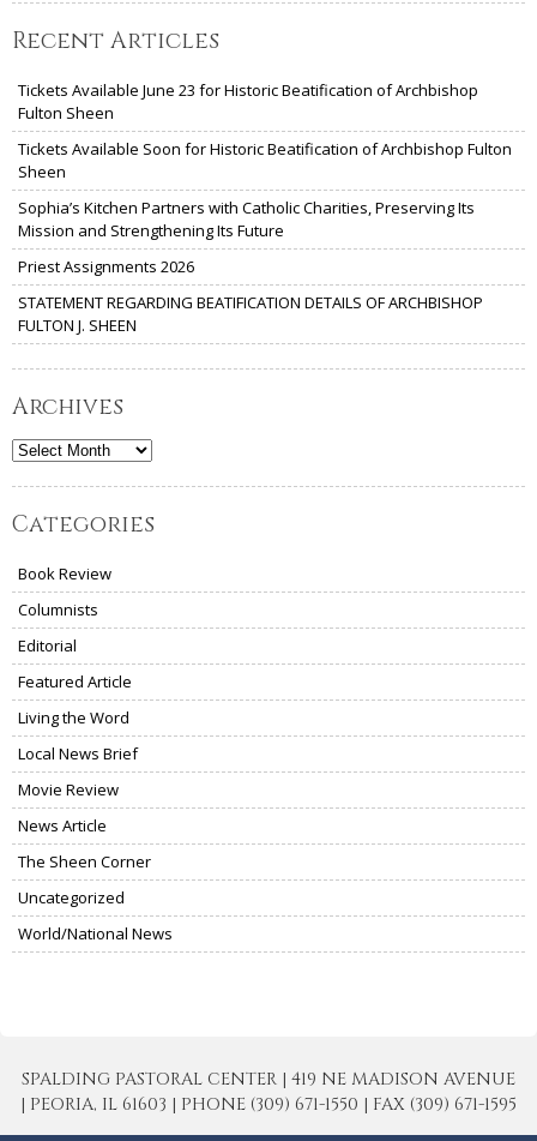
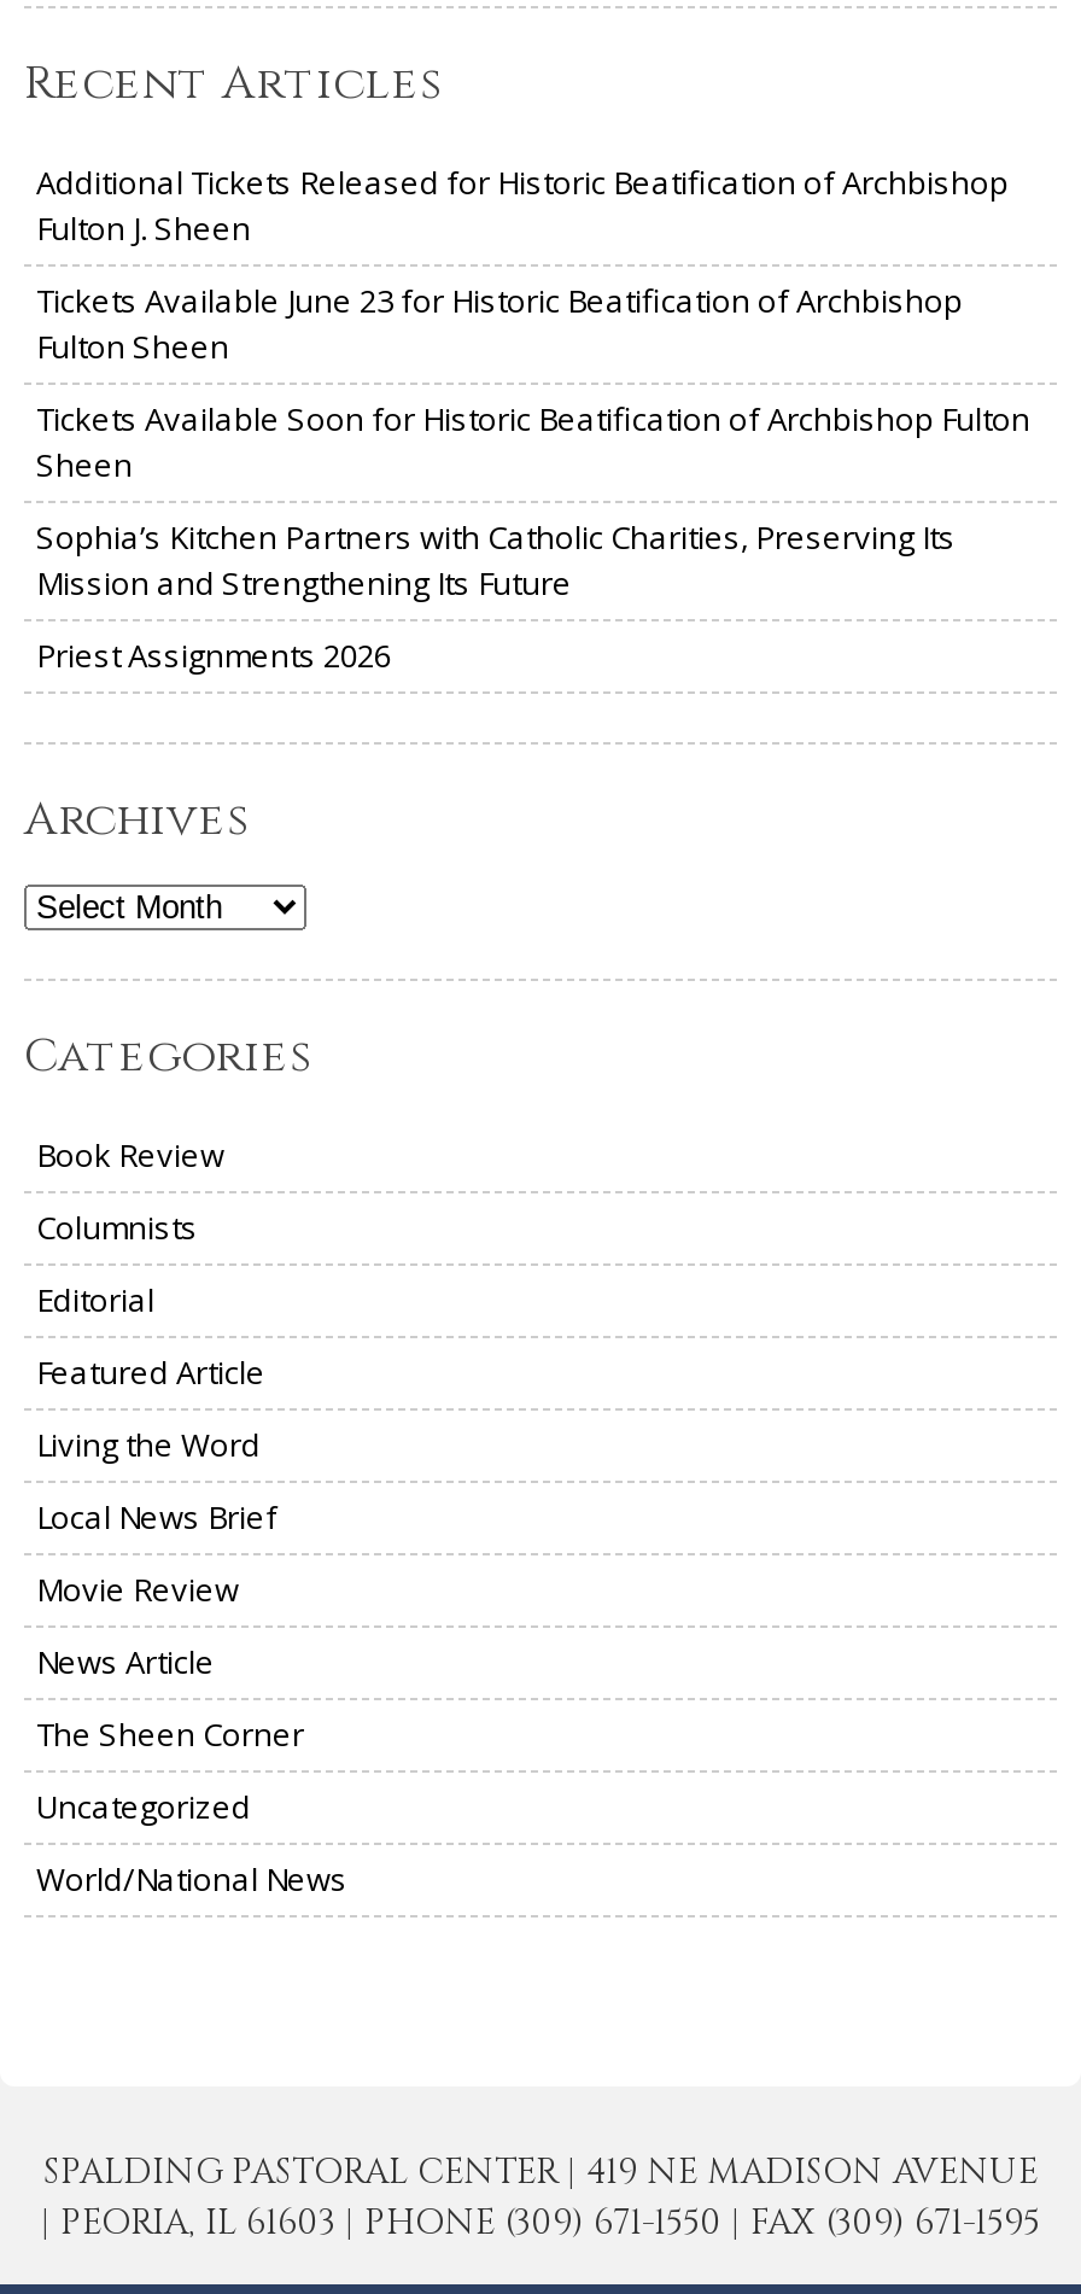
none -> [36,160,1009,250] Additional Tickets Released for Historic Beatification of Archbishop | Fulton J. Sheen
moved [18,79,512,277] -> [36,279,1030,677]: Tickets Available June 23 for Historic Beatification of Archbishop | Fulton Sheen | Tickets Available Soon for Historic Beatification of Archbishop Fulton | Sheen | Sophia’s Kitchen Partners with Catholic Charities, Preserving Its | Mission and Strengthening Its Future | Priest Assignments 2026
[18,292,483,336] STATEMENT REGARDING BEATIFICATION DETAILS OF ARCHBISHOP | FULTON J. SHEEN -> none

